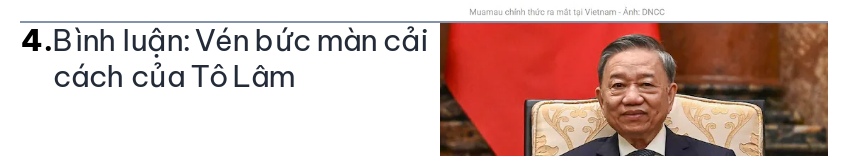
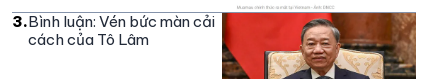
[21,21,427,59] 4.Bình luận: Vén bức màn cải -> [12,11,215,30] 3.Bình luận: Vén bức màn cải

